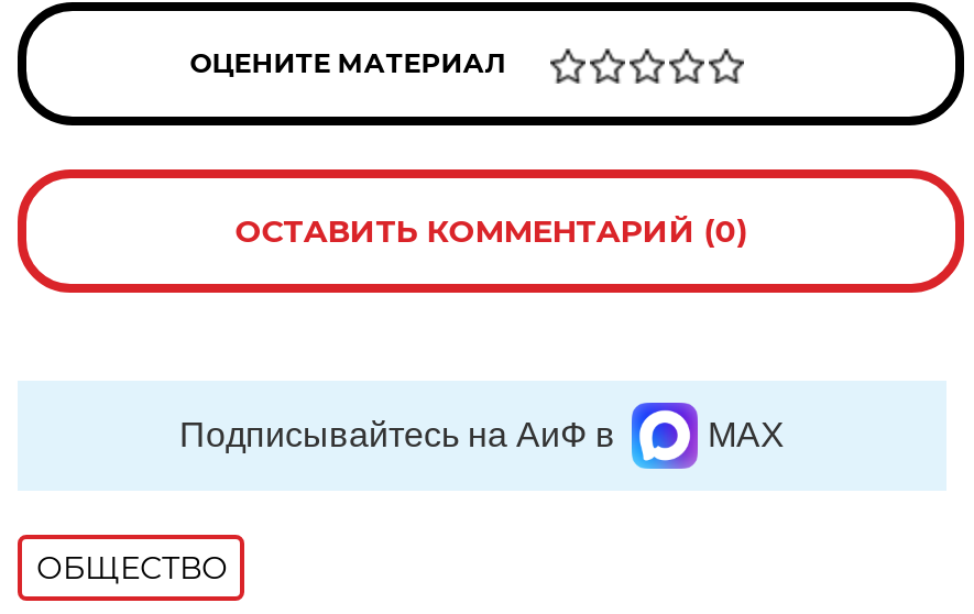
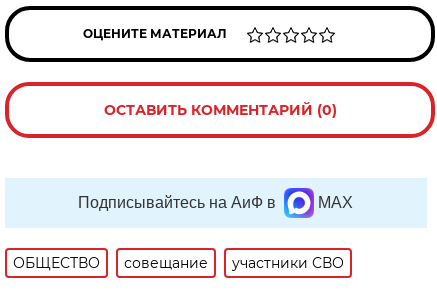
none -> [124,254,344,272] совещание | участники СВО

